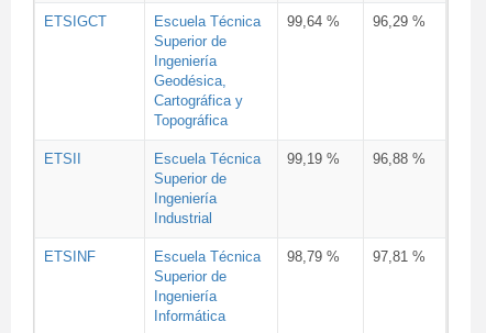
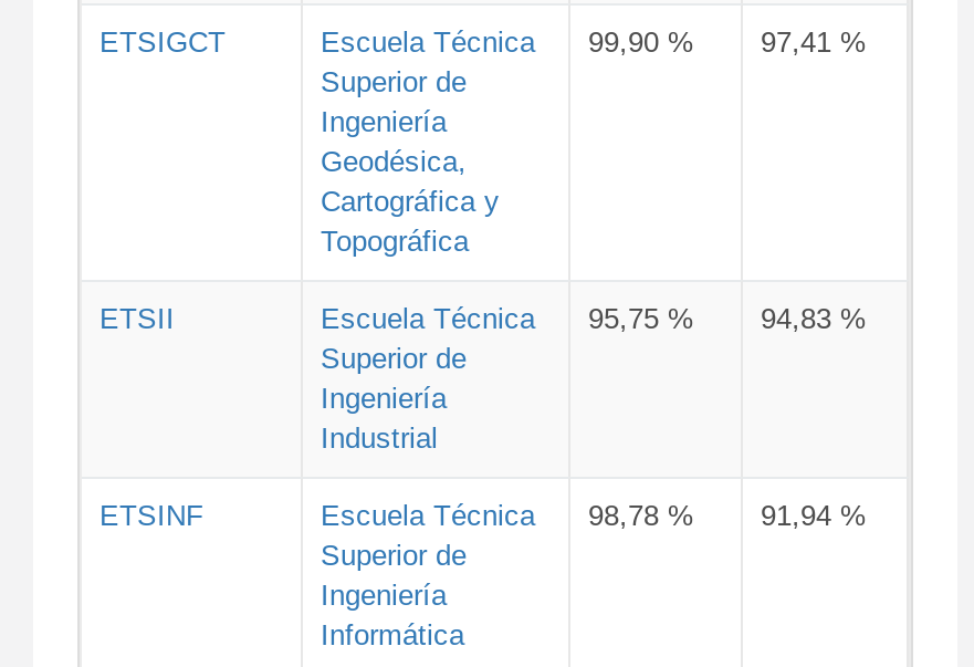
[287,13,340,29] 99,64 % -> [588,24,694,58] 99,90 %
[373,13,426,29] 96,29 % -> [761,24,867,58] 97,41 %
[287,150,340,166] 99,19 % -> [588,301,694,334] 95,75 %
[373,150,426,166] 96,88 % -> [761,301,867,334] 94,83 %
[287,248,340,264] 98,79 % -> [588,498,694,531] 98,78 %
[373,248,426,264] 97,81 % -> [761,498,867,531] 91,94 %

